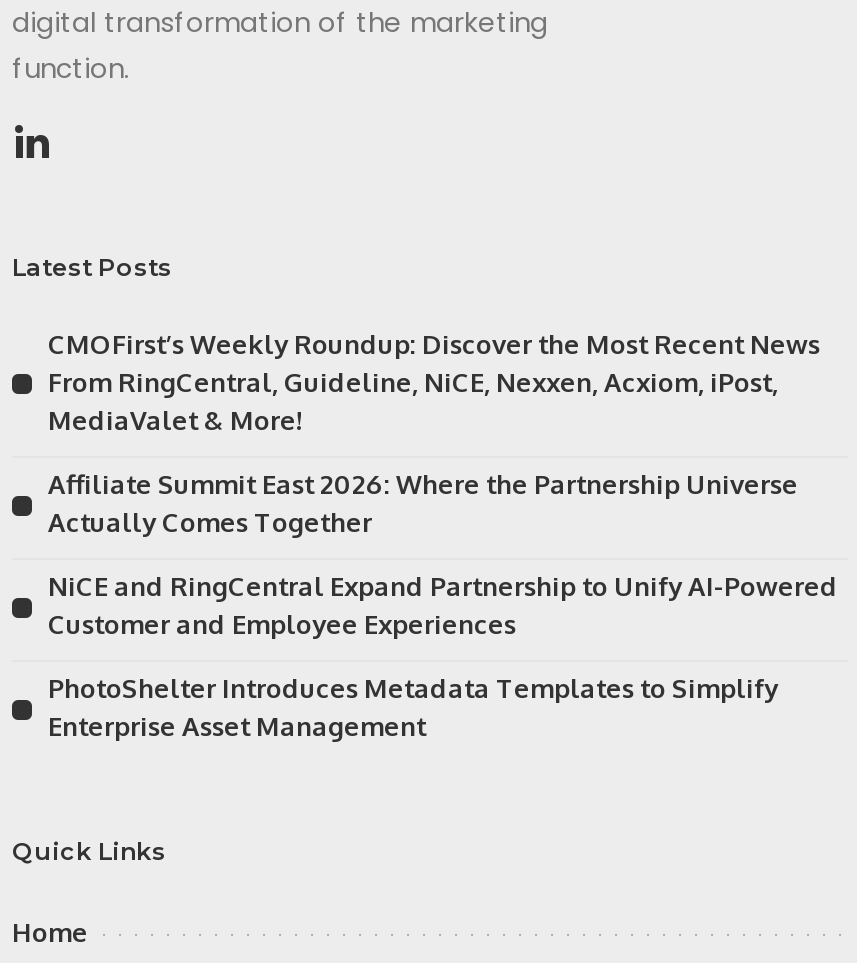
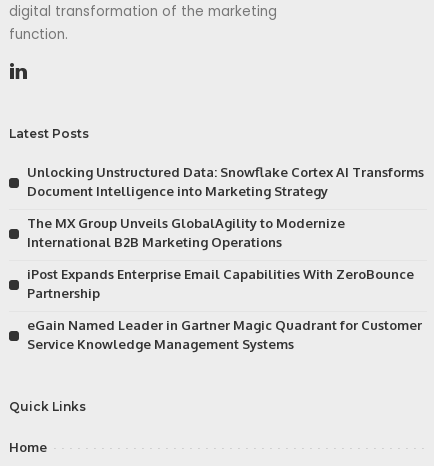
[48,328,820,436] CMOFirst’s Weekly Roundup: Discover the Most Recent News | From RingCentral, Guideline, NiCE, Nexxen, Acxiom, iPost, | MediaValet & More! -> [27,164,424,199] Unlocking Unstructured Data: Snowflake Cortex AI Transforms | Document Intelligence into Marketing Strategy
[48,468,798,538] Affiliate Summit East 2026: Where the Partnership Universe | Actually Comes Together -> [27,215,345,250] The MX Group Unveils GlobalAgility to Modernize | International B2B Marketing Operations
[48,570,838,640] NiCE and RingCentral Expand Partnership to Unify AI-Powered | Customer and Employee Experiences -> [27,266,414,301] iPost Expands Enterprise Email Capabilities With ZeroBounce | Partnership
[48,672,778,742] PhotoShelter Introduces Metadata Templates to Simplify | Enterprise Asset Management -> [27,317,422,352] eGain Named Leader in Gartner Magic Quadrant for Customer | Service Knowledge Management Systems

